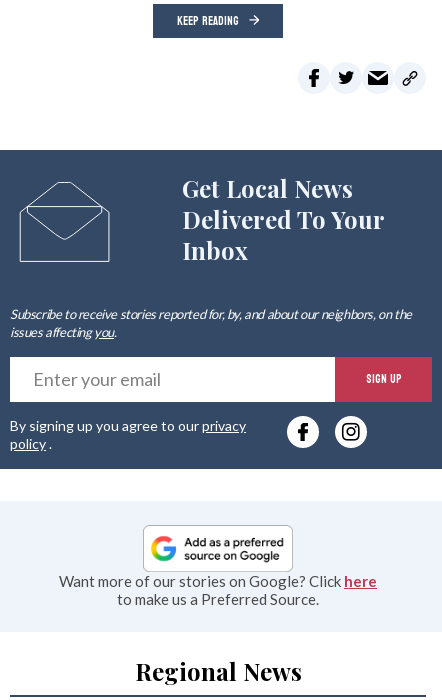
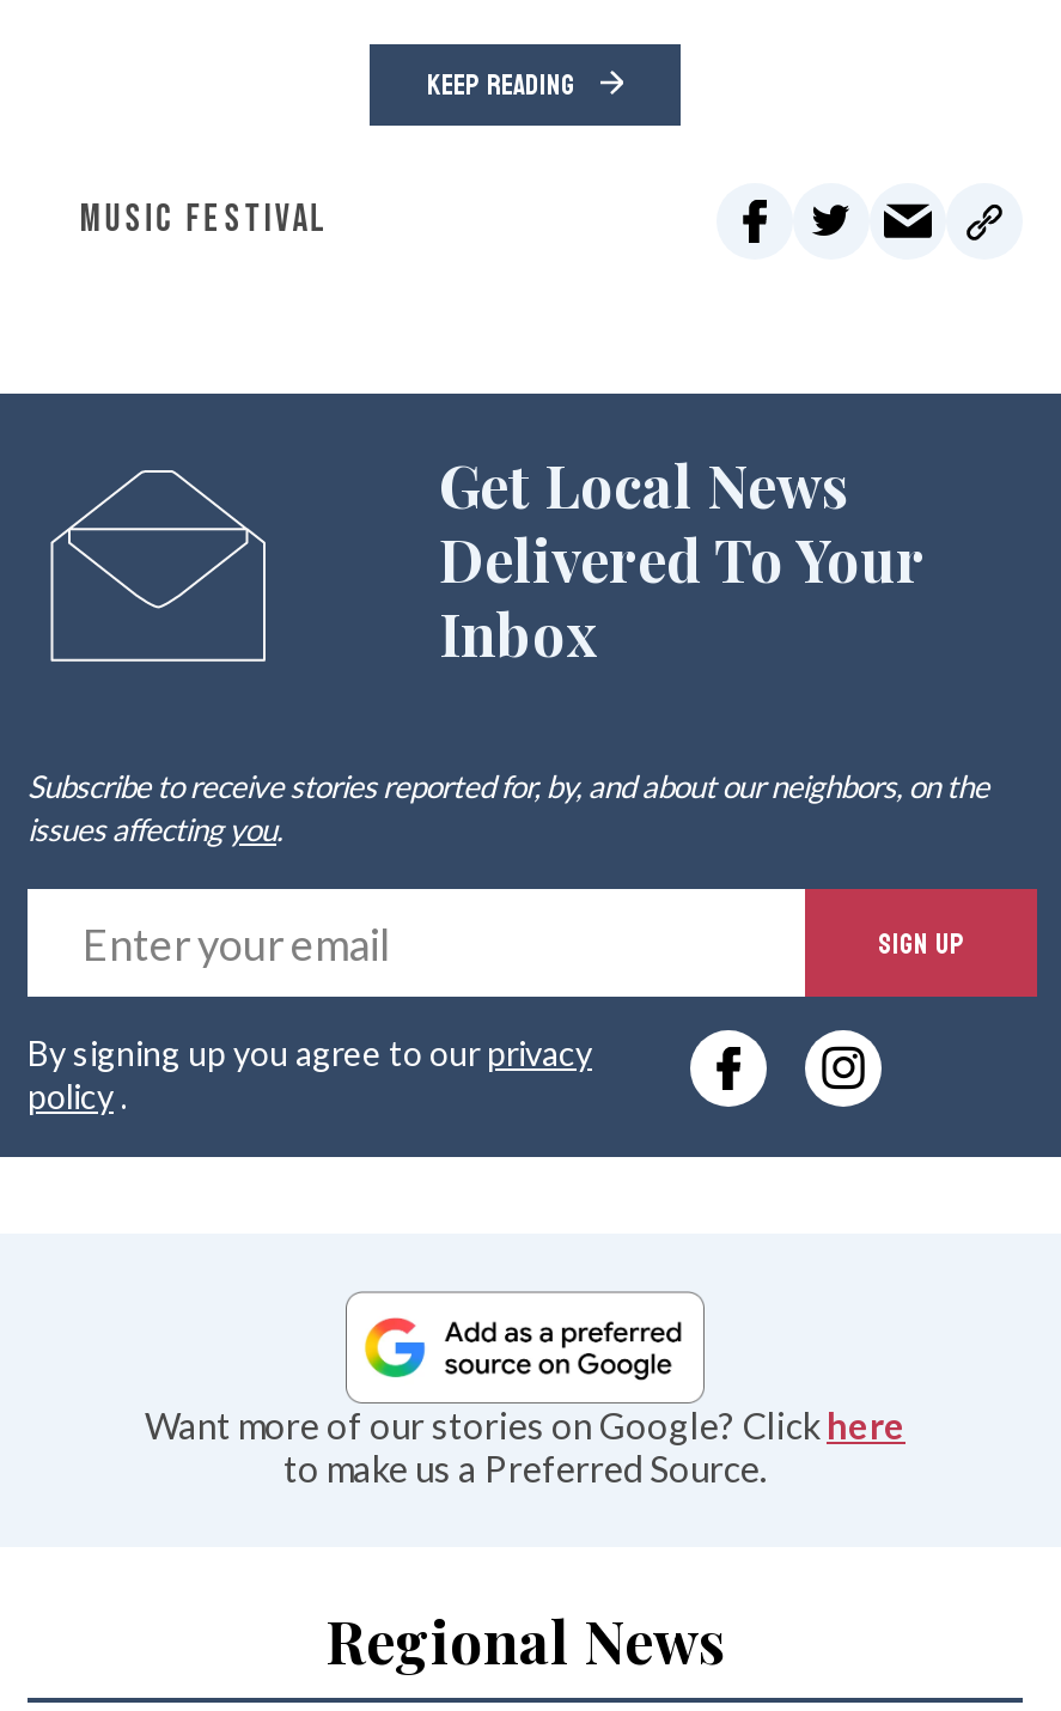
none -> [80,197,328,242] MUSIC FESTIVAL

